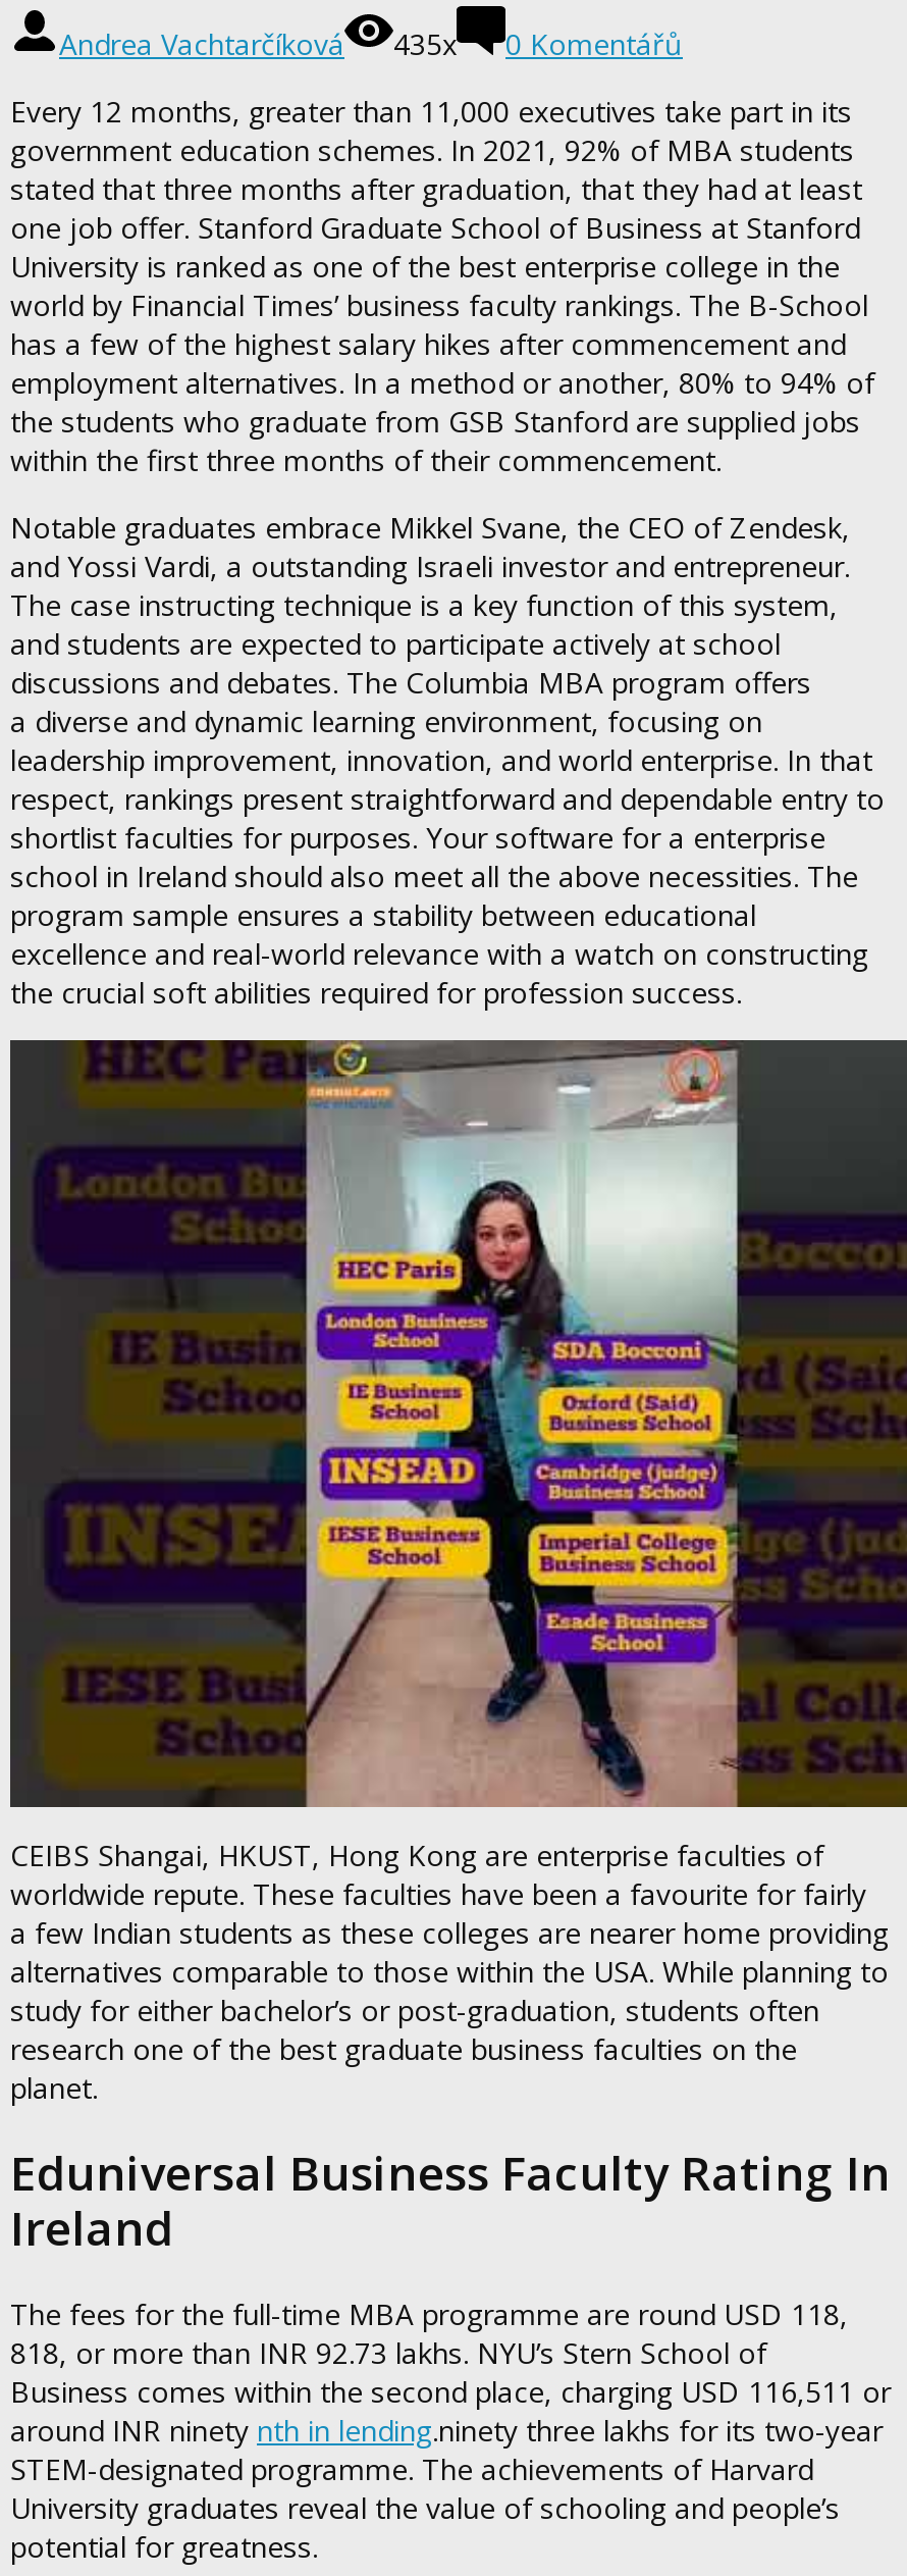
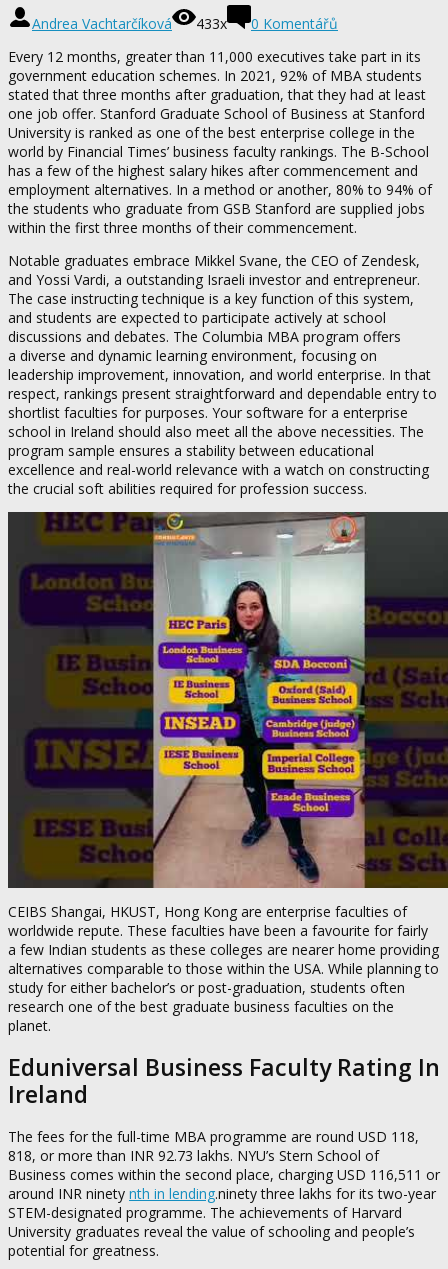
[393,23,457,62] 435x -> [196,13,227,32] 433x

